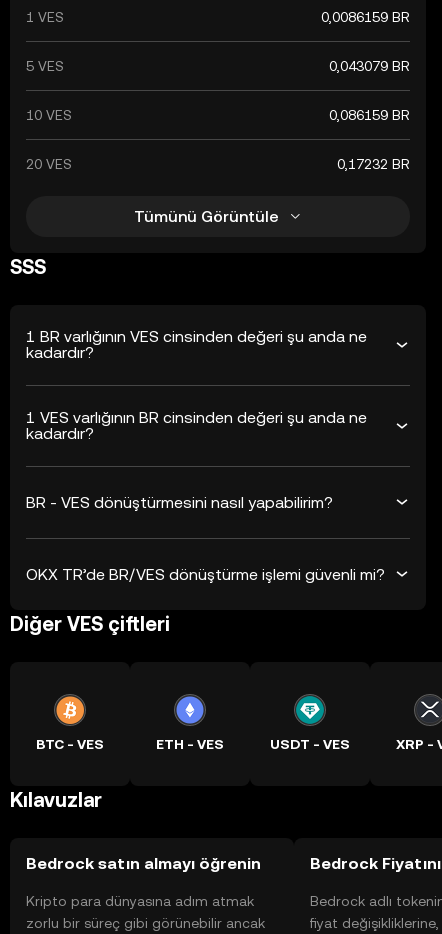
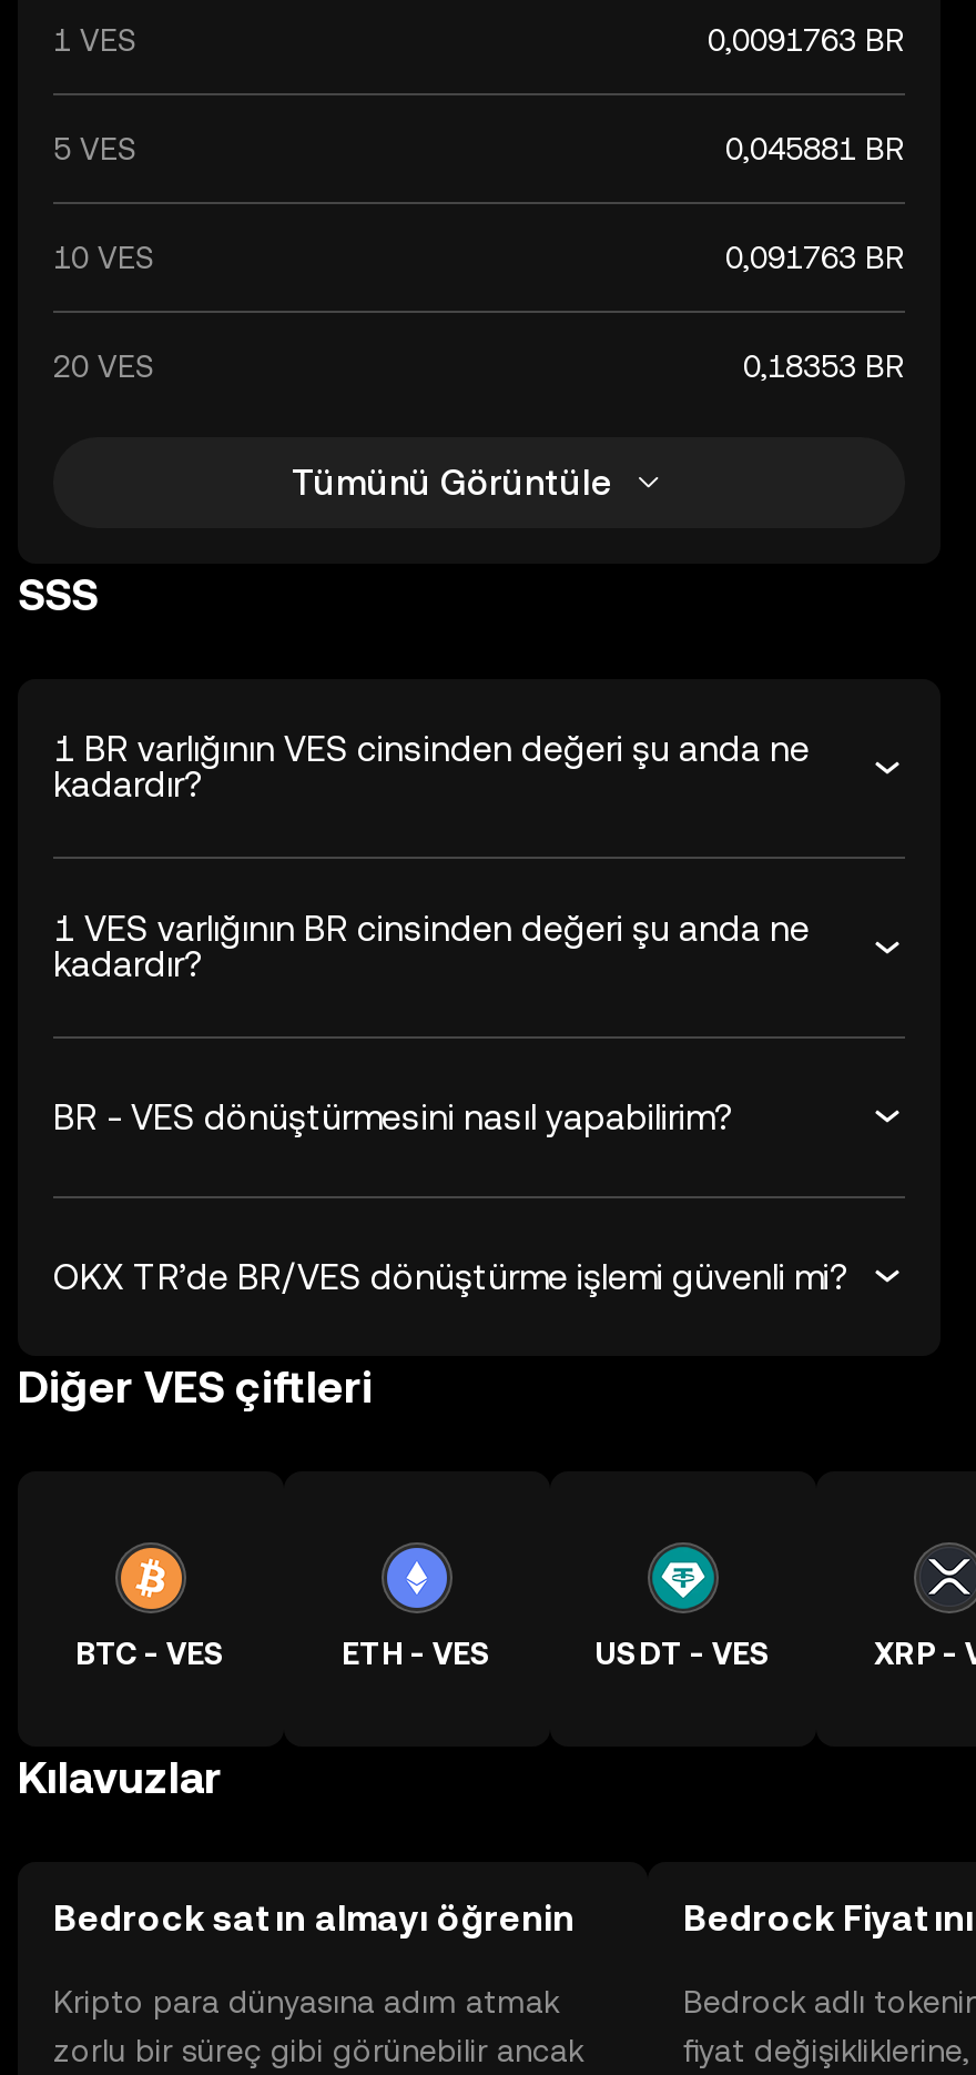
[321,9,410,25] 0,0086159 BR -> [708,22,905,58] 0,0091763 BR
[329,58,410,74] 0,043079 BR -> [725,131,905,166] 0,045881 BR
[329,107,410,123] 0,086159 BR -> [725,240,905,275] 0,091763 BR
[337,156,410,172] 0,17232 BR -> [743,348,905,384] 0,18353 BR

